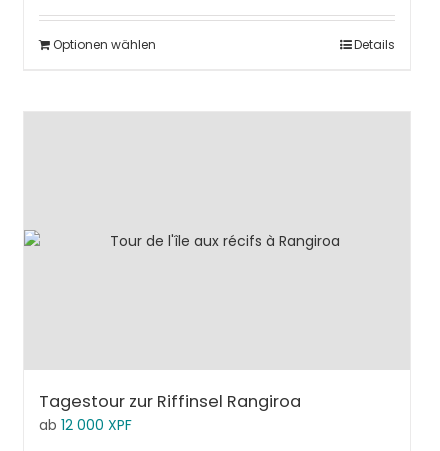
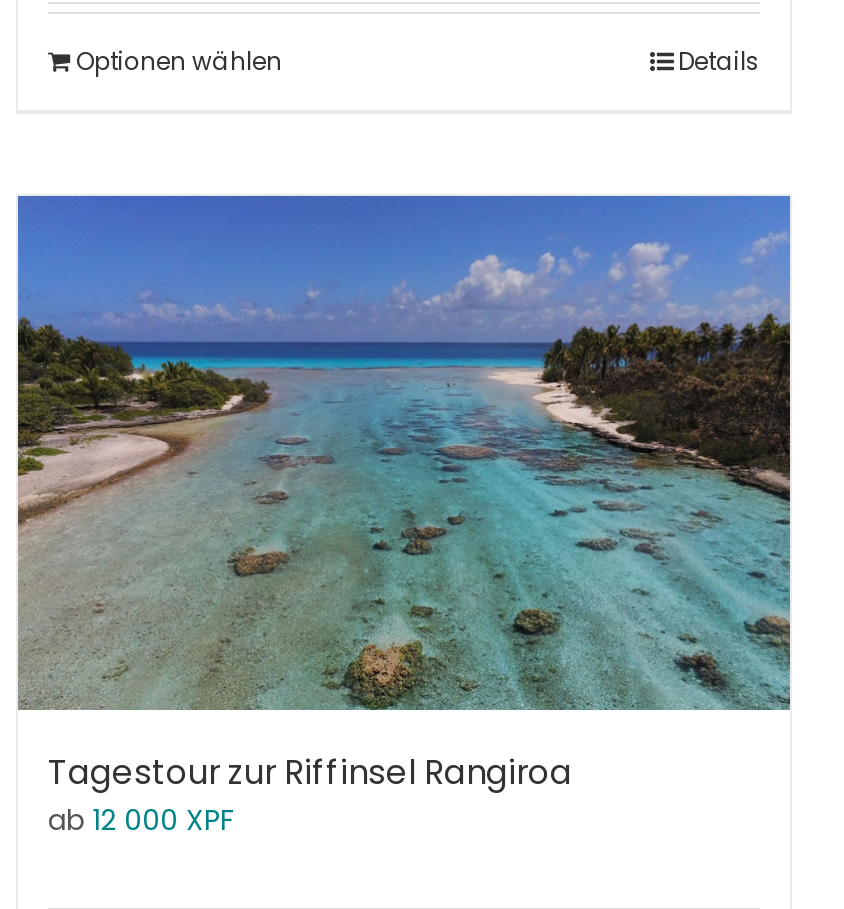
none -> [16,195,792,711] [image]

